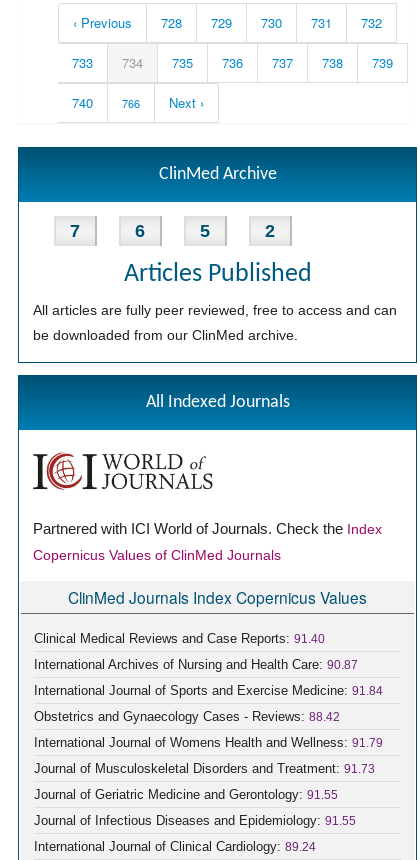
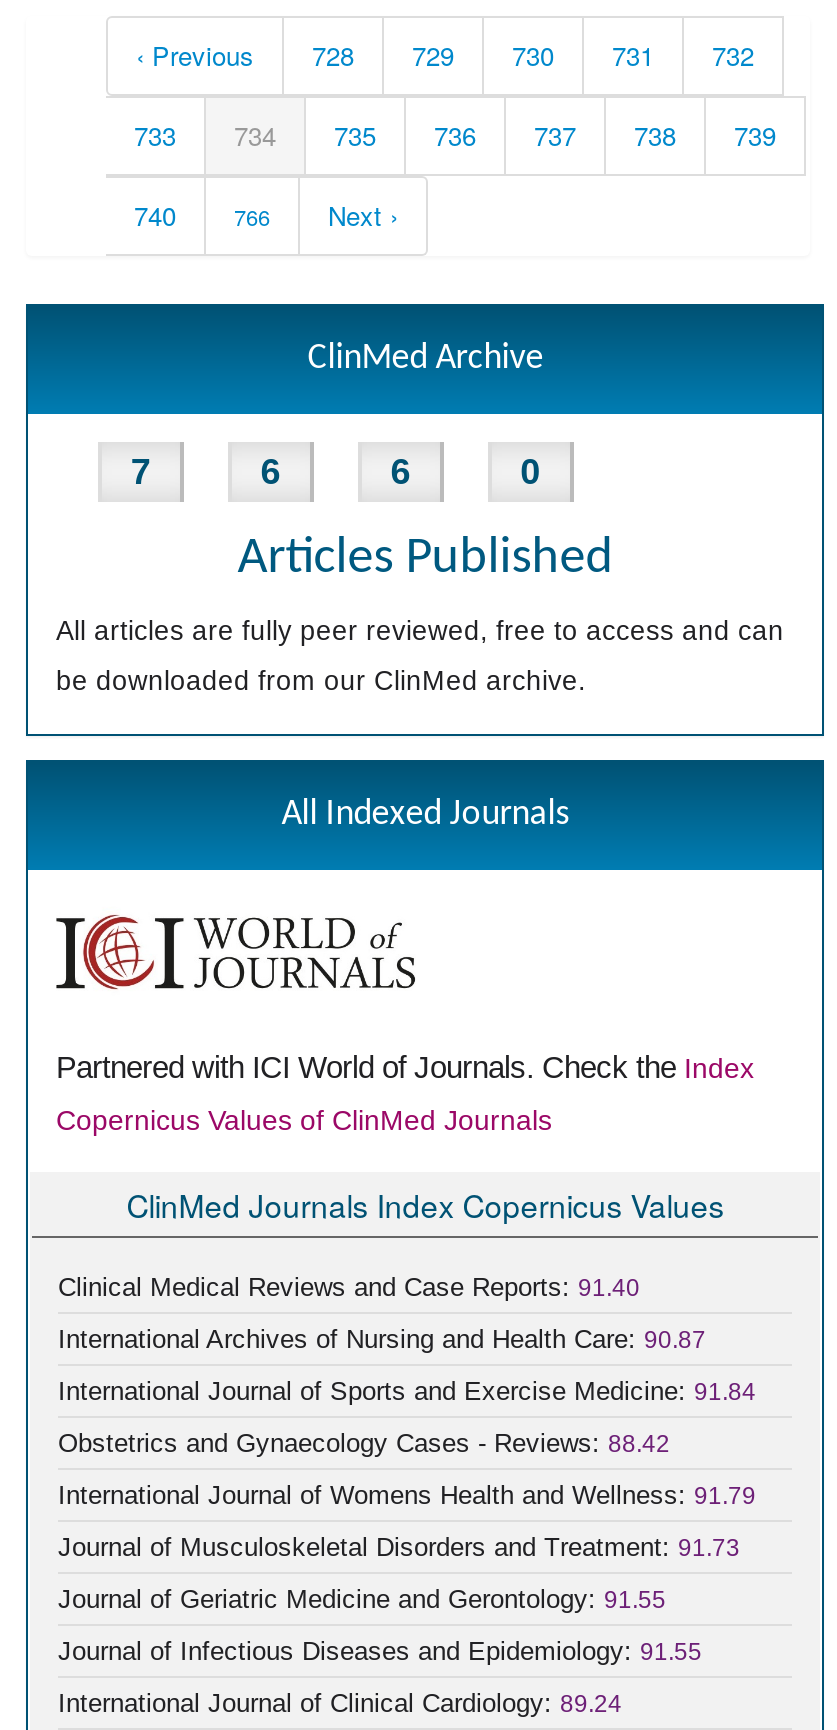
[200,221,210,241] 5 -> [390,452,410,492] 6
[265,221,275,241] 2 -> [520,452,540,492] 0

